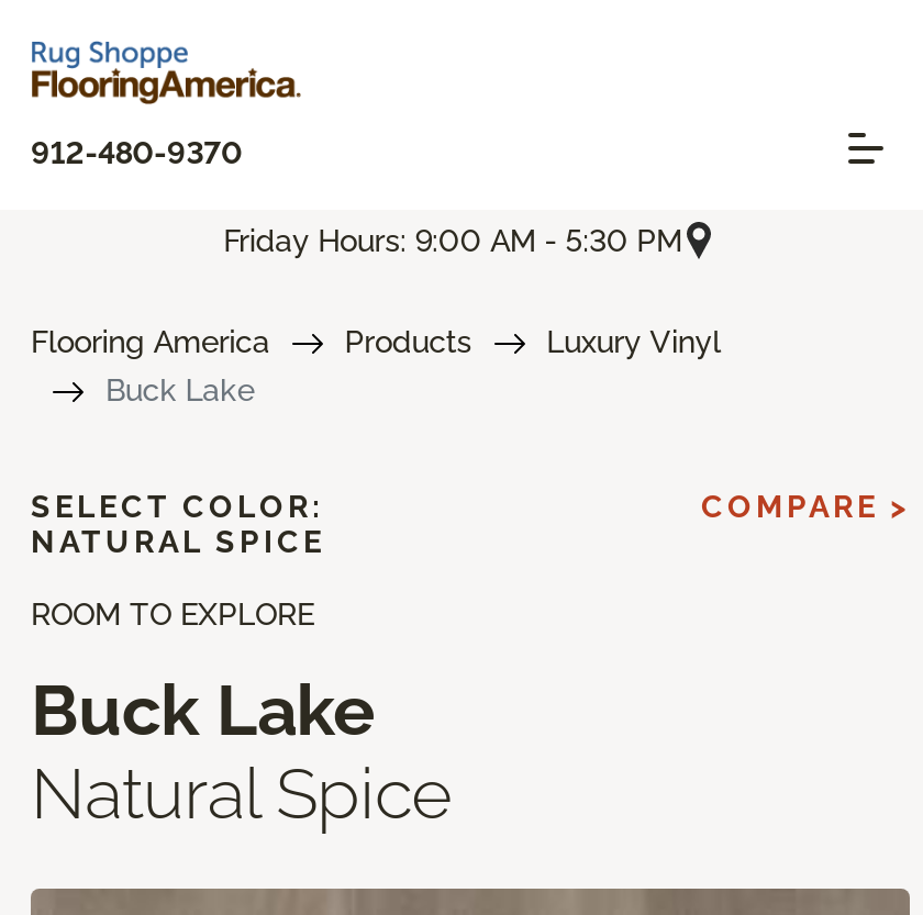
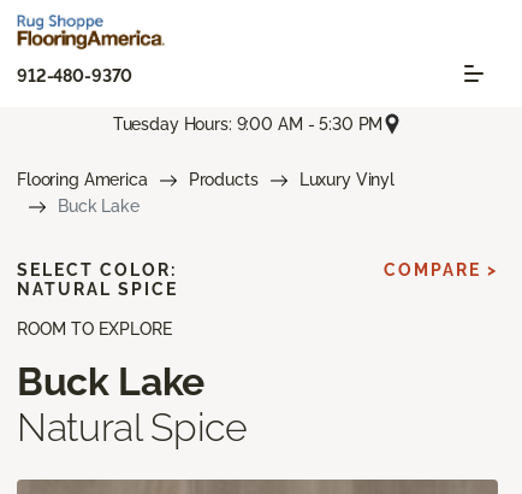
[223,222,682,257] Friday Hours: 9:00 AM - 5:30 PM -> [113,114,383,133] Tuesday Hours: 9:00 AM - 5:30 PM

